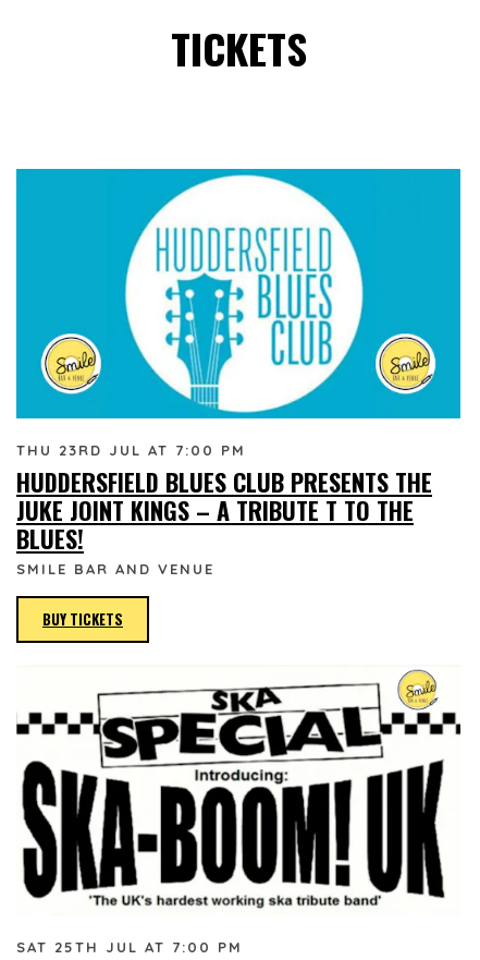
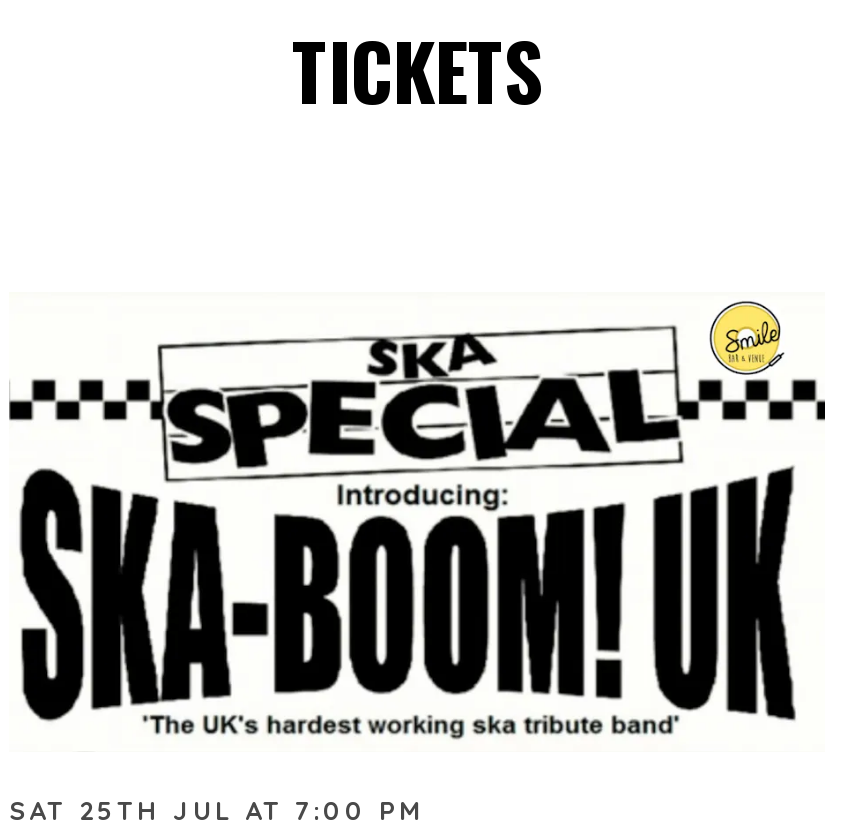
[15,168,461,630] [image] | THU 23RD JUL AT 7:00 PM | HUDDERSFIELD BLUES CLUB PRESENTS THE | JUKE JOINT KINGS – A TRIBUTE T TO THE | BLUES! | SMILE BAR AND VENUE | BUY TICKETS -> none

